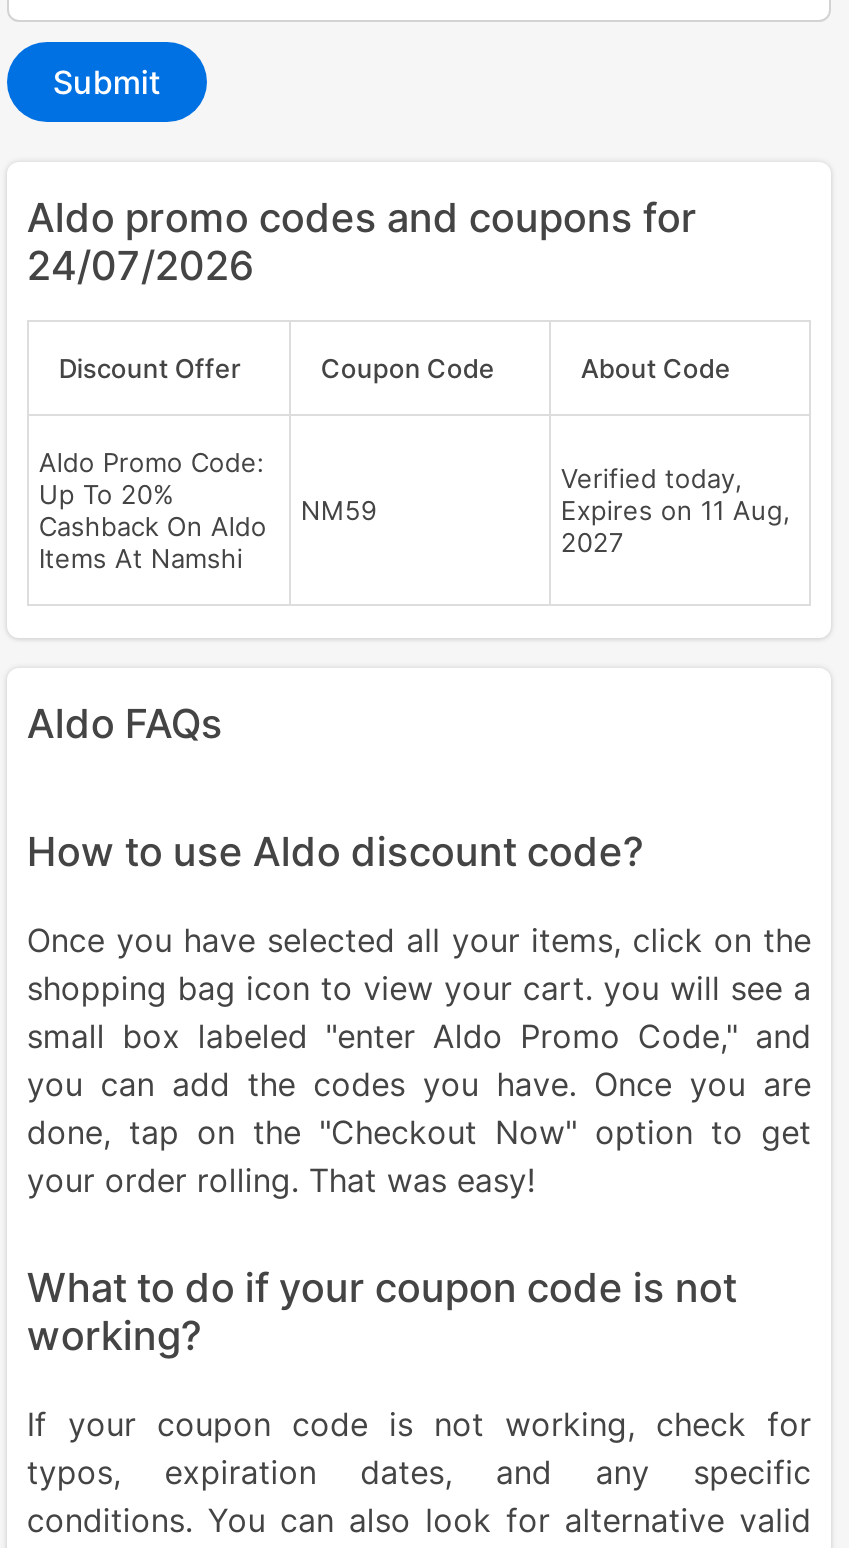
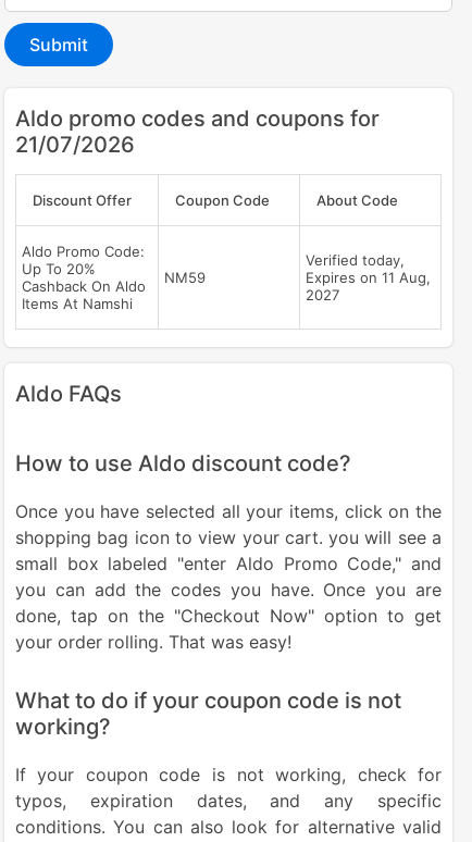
[27,243,255,291] 24/07/2026 -> [15,132,135,158] 21/07/2026

